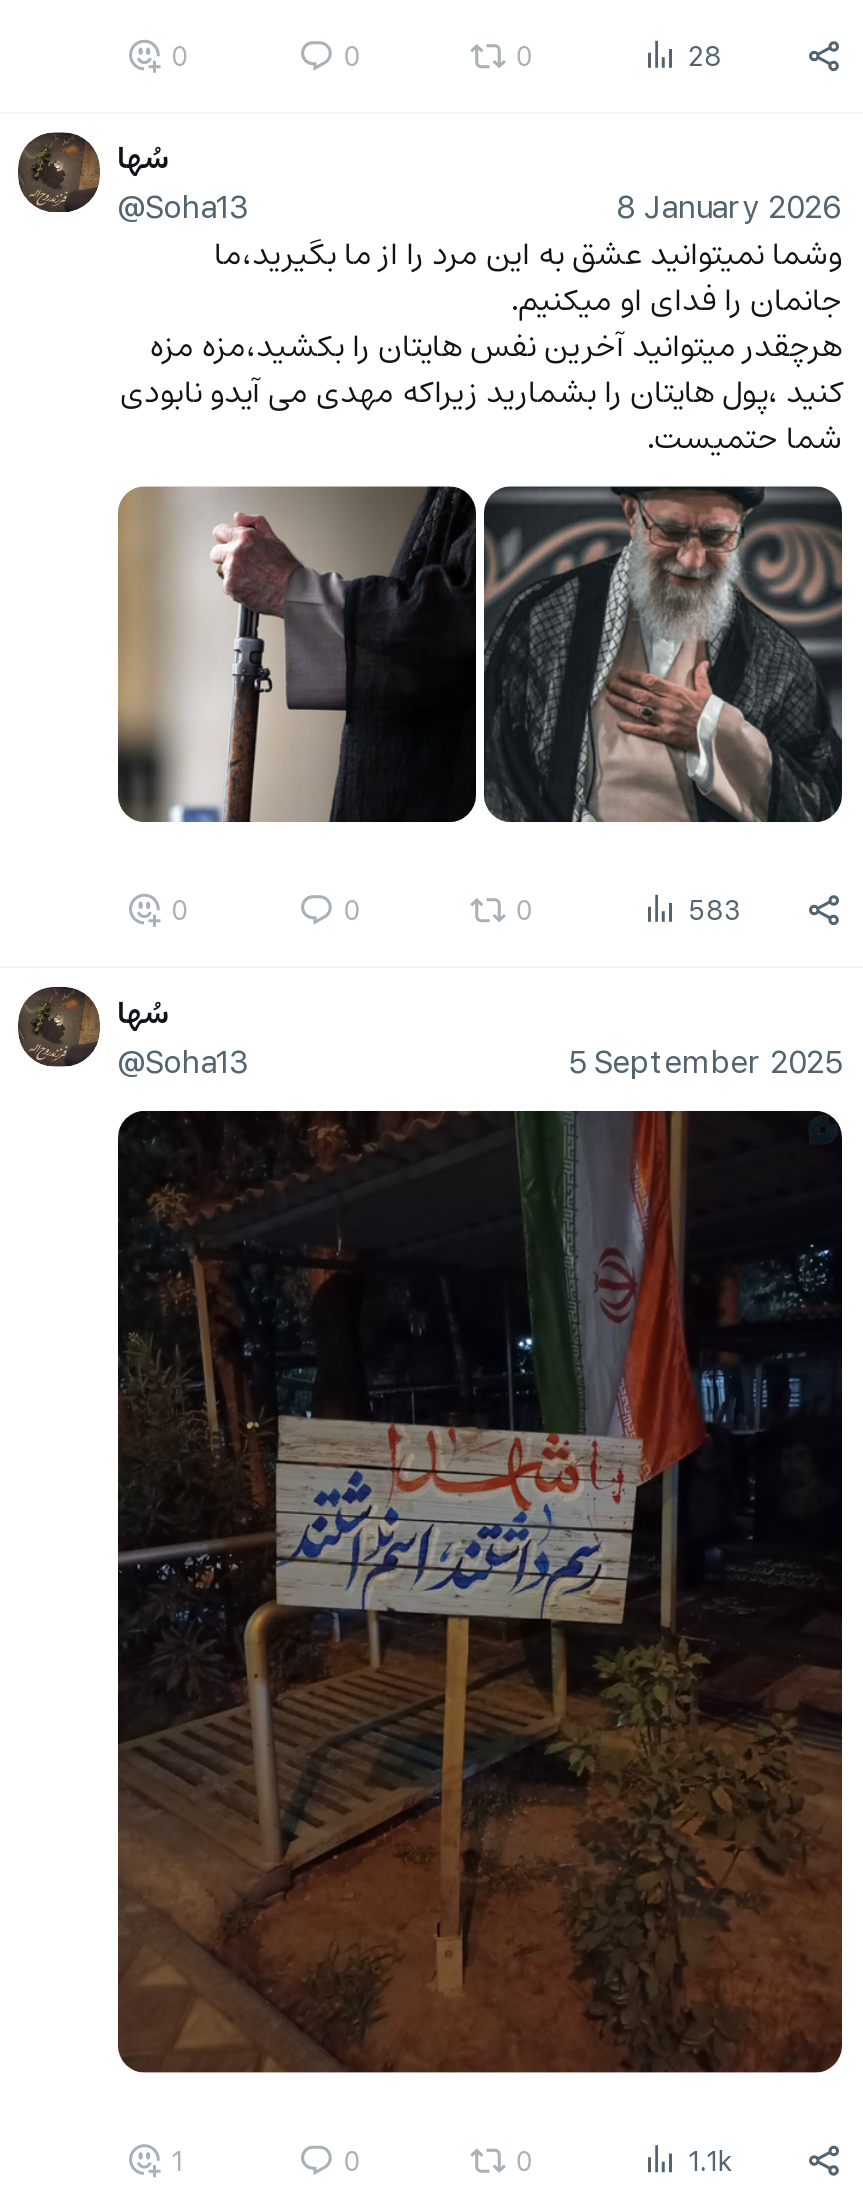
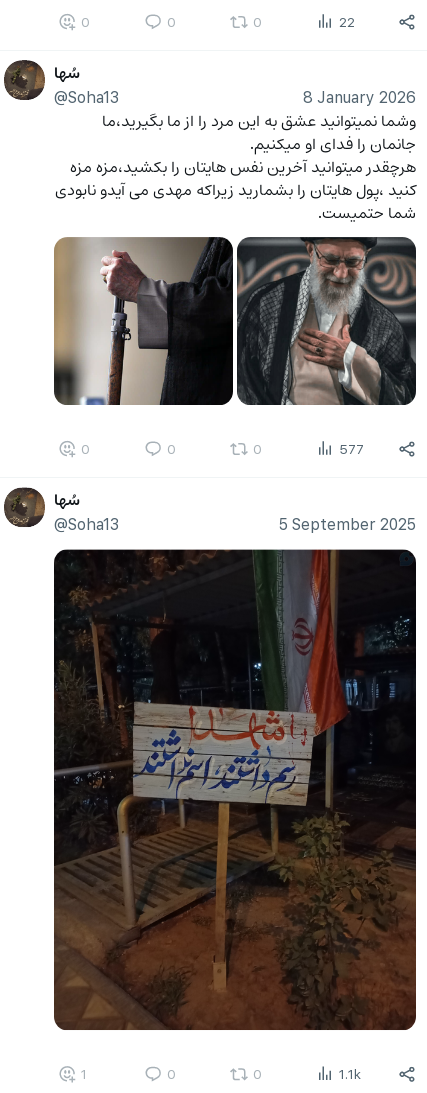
[688,36,722,74] 28 -> [339,12,355,31] 22
[688,891,740,929] 583 -> [339,439,364,458] 577

